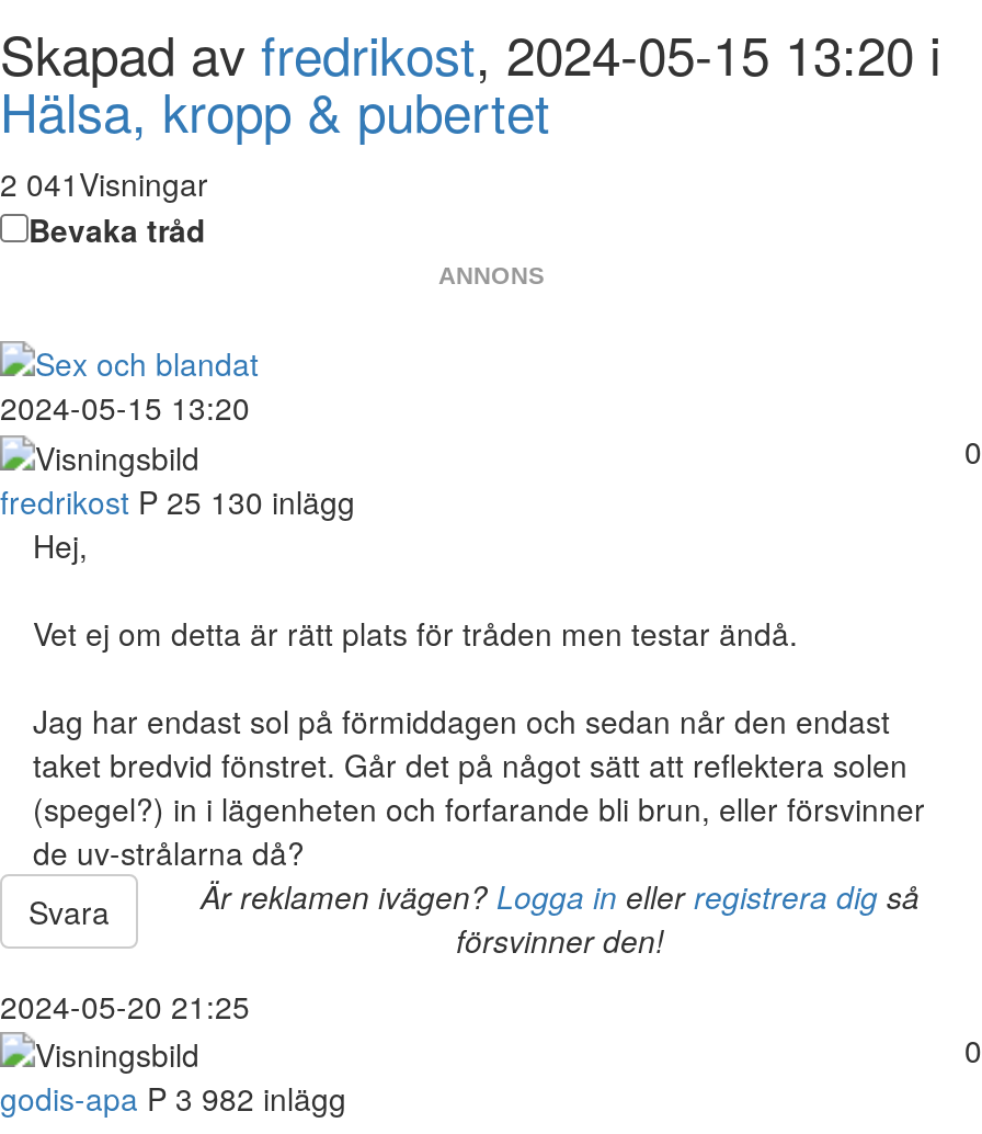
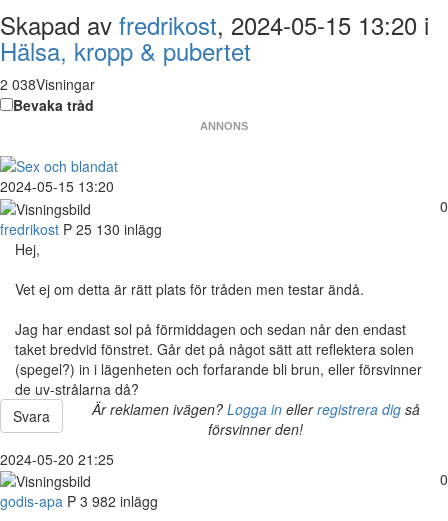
[0,161,208,205] 2 041Visningar -> [0,74,95,94] 2 038Visningar

